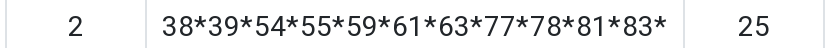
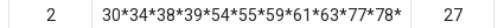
[162,9,668,41] 38*39*54*55*59*61*63*77*78*81*83* -> [101,5,401,24] 30*34*38*39*54*55*59*61*63*77*78*
[738,9,770,41] 25 -> [443,5,462,24] 27

